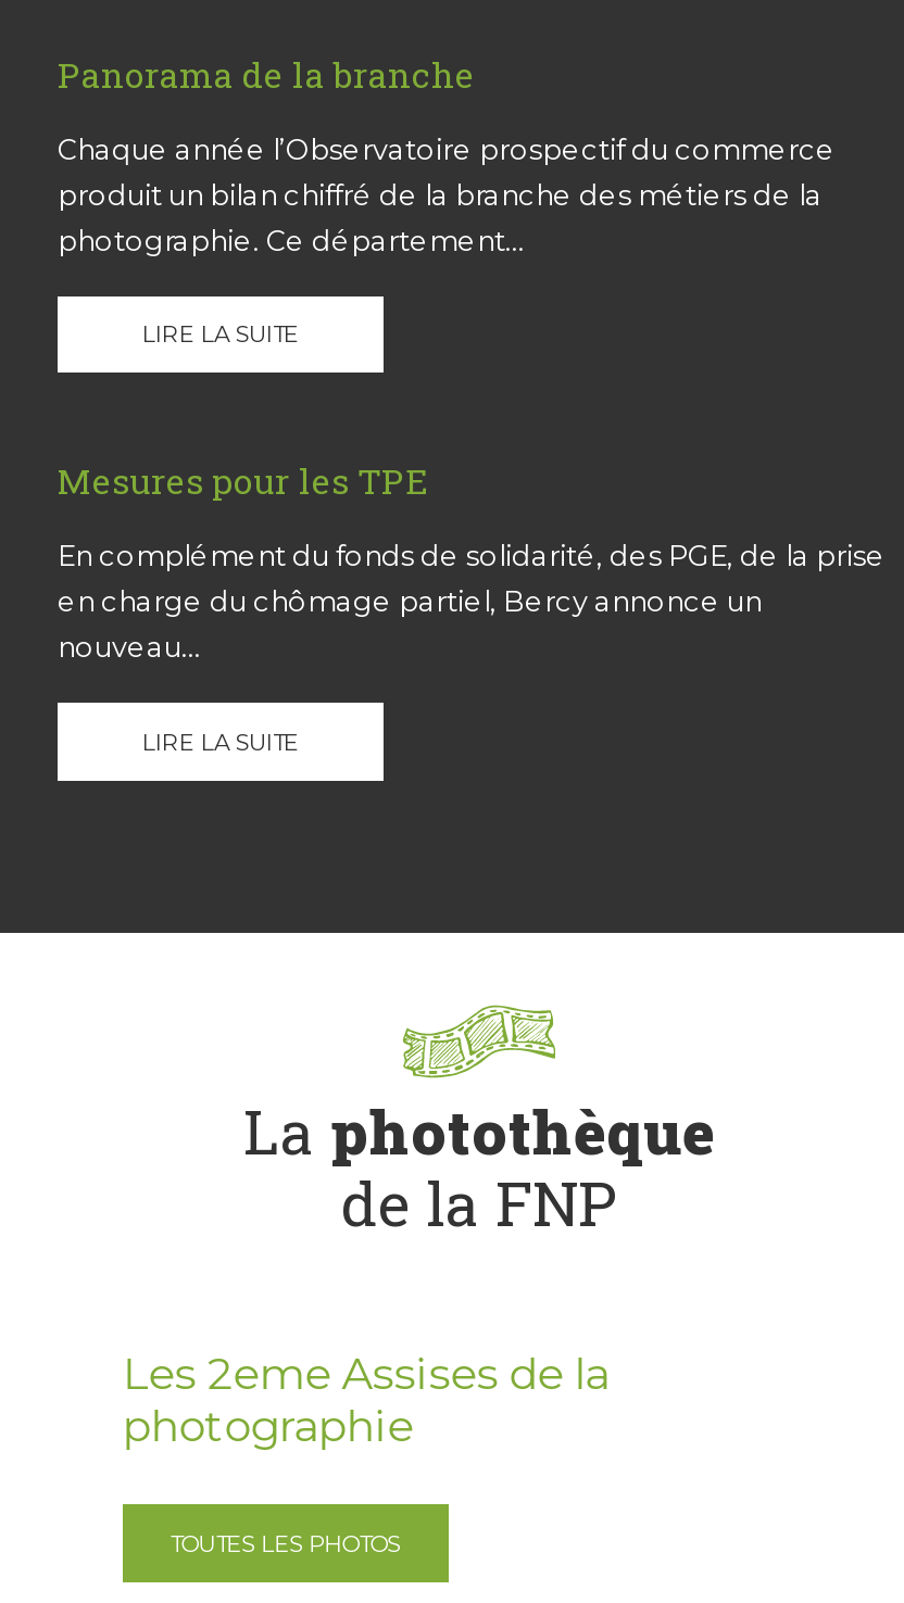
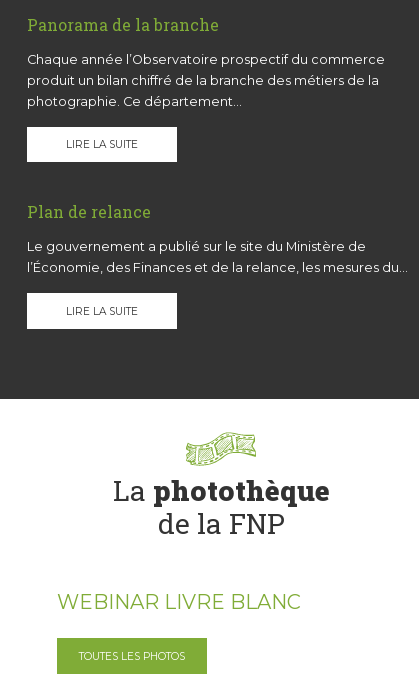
[58,458,427,503] Mesures pour les TPE -> [27,201,151,222] Plan de relance
[58,540,886,664] En complément du fonds de solidarité, des PGE, de la prise | en charge du chômage partiel, Bercy annonce un | nouveau... -> [27,239,408,275] Le gouvernement a publié sur le site du Ministère de | l’Économie, des Finances et de la relance, les mesures du...
[122,1349,609,1453] Les 2eme Assises de la | photographie -> [57,590,301,614] WEBINAR LIVRE BLANC

